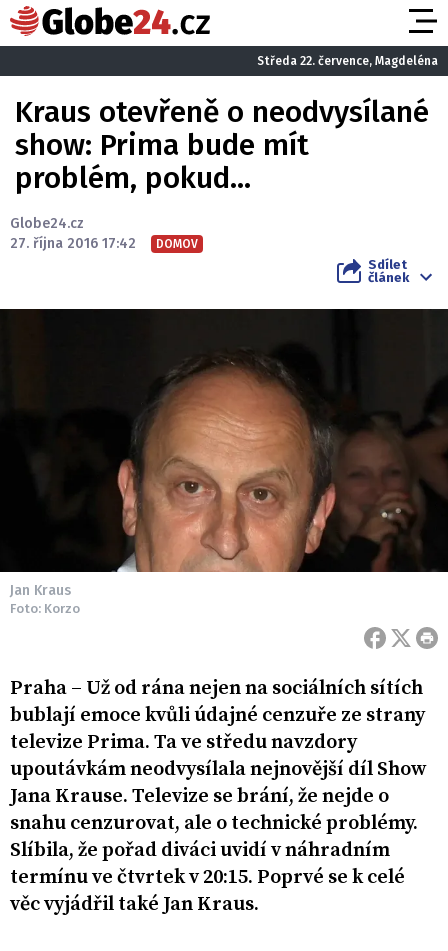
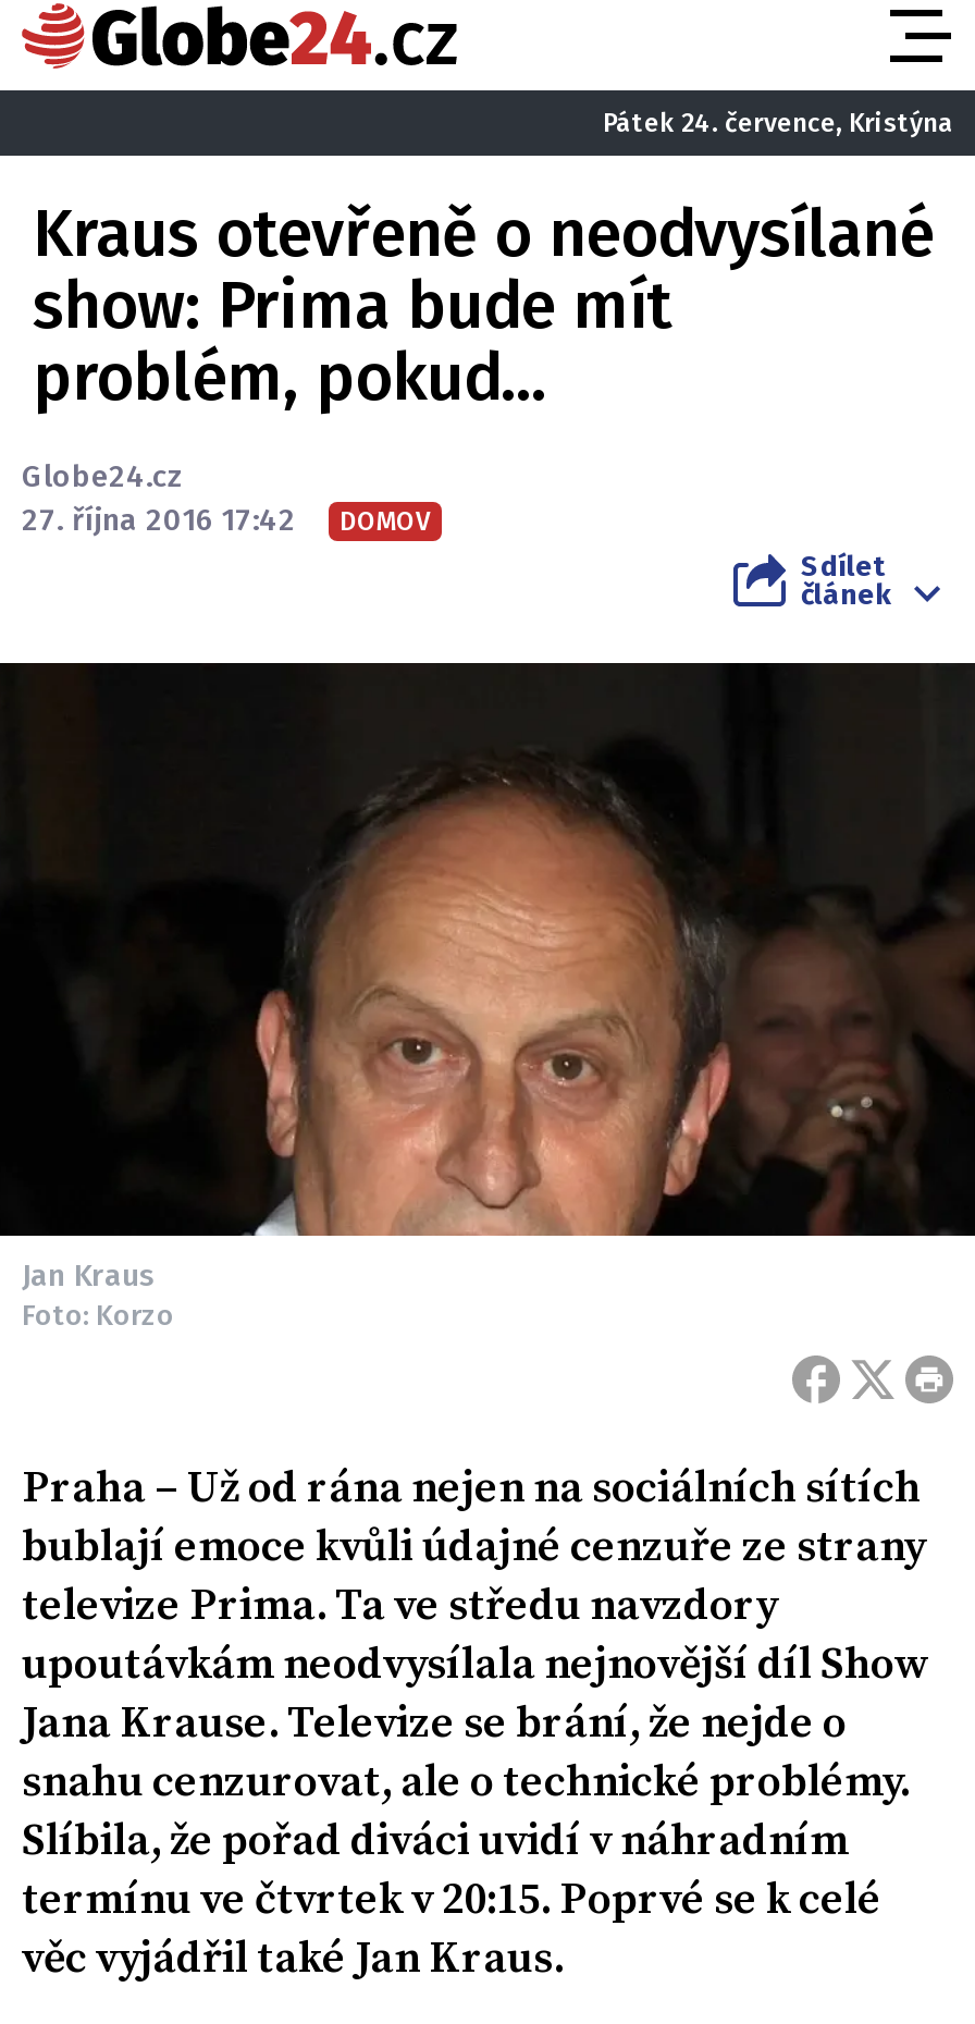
[257,53,438,67] Středa 22. července, Magdeléna -> [603,107,953,137] Pátek 24. července, Kristýna

